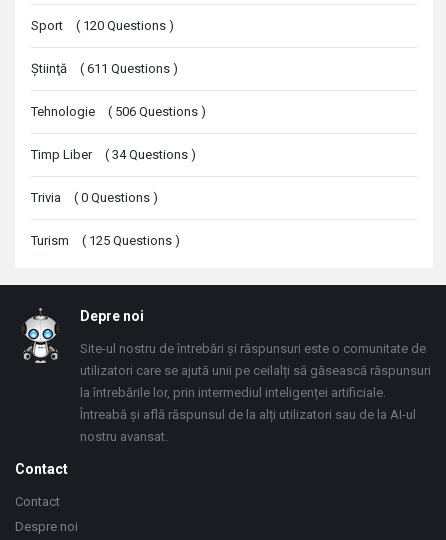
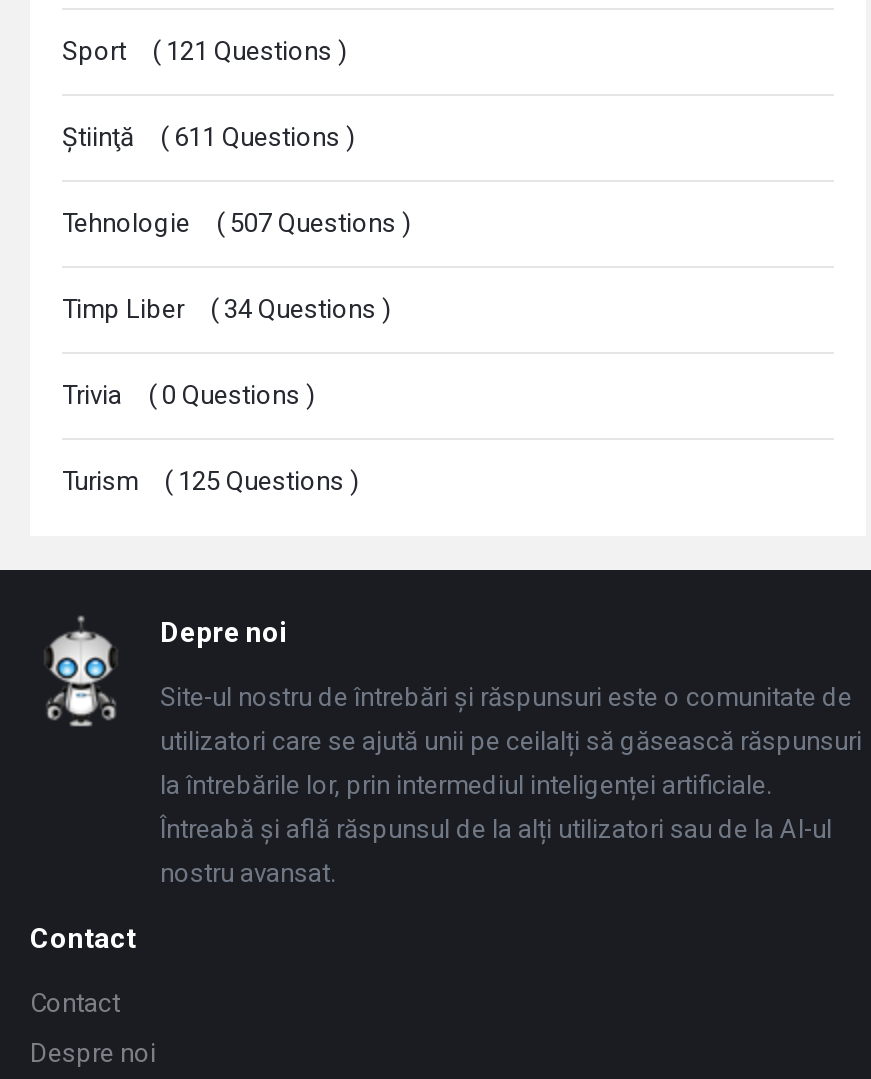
[31,18,174,33] Sport ( 120 Questions ) -> [62,36,348,66] Sport ( 121 Questions )
[31,104,206,119] Tehnologie ( 506 Questions ) -> [62,208,412,238] Tehnologie ( 507 Questions )

